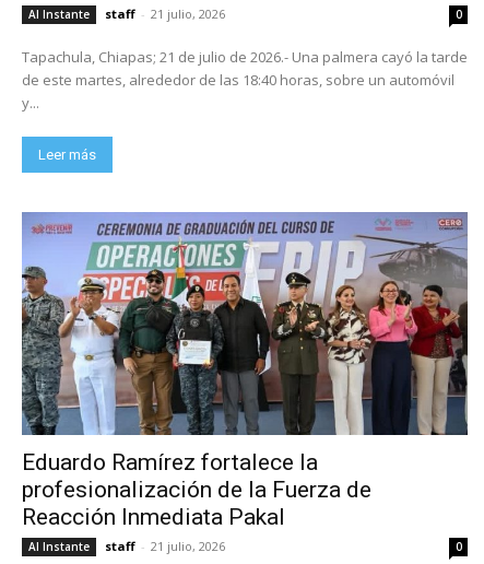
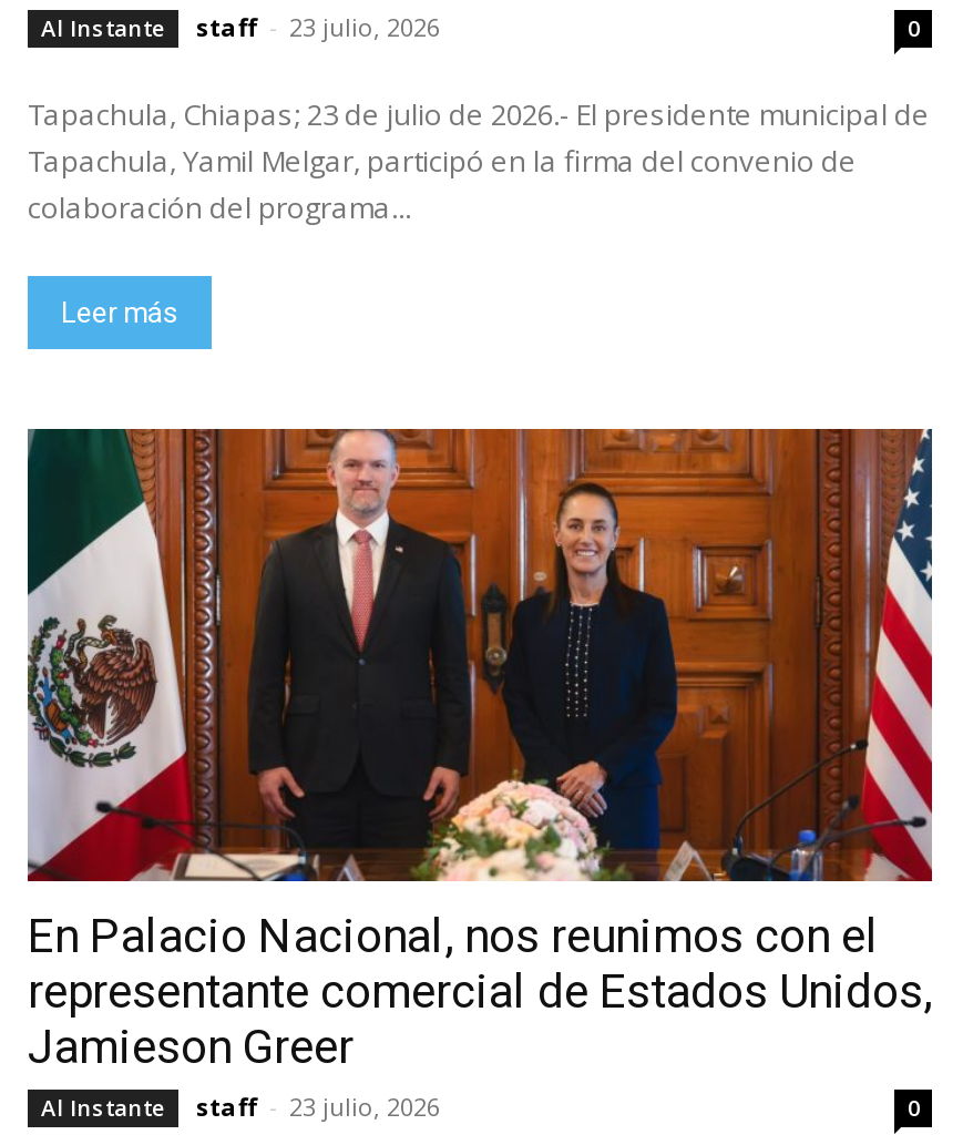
[28,6,225,22] Al Instante staff - 21 julio, 2026 -> [41,11,440,44] Al Instante staff - 23 julio, 2026
[22,47,468,113] Tapachula, Chiapas; 21 de julio de 2026.- Una palmera cayó la tarde | de este martes, alrededor de las 18:40 horas, sobre un automóvil | y... -> [28,95,930,228] Tapachula, Chiapas; 23 de julio de 2026.- El presidente municipal de | Tapachula, Yamil Melgar, participó en la firma del convenio de | colaboración del programa...
[22,211,469,530] [image] | Eduardo Ramírez fortalece la | profesionalización de la Fuerza de | Reacción Inmediata Pakal -> [25,427,934,1075] [image] | En Palacio Nacional, nos reunimos con el | representante comercial de Estados Unidos, | Jamieson Greer
[28,538,225,554] Al Instante staff - 21 julio, 2026 -> [41,1090,440,1123] Al Instante staff - 23 julio, 2026

